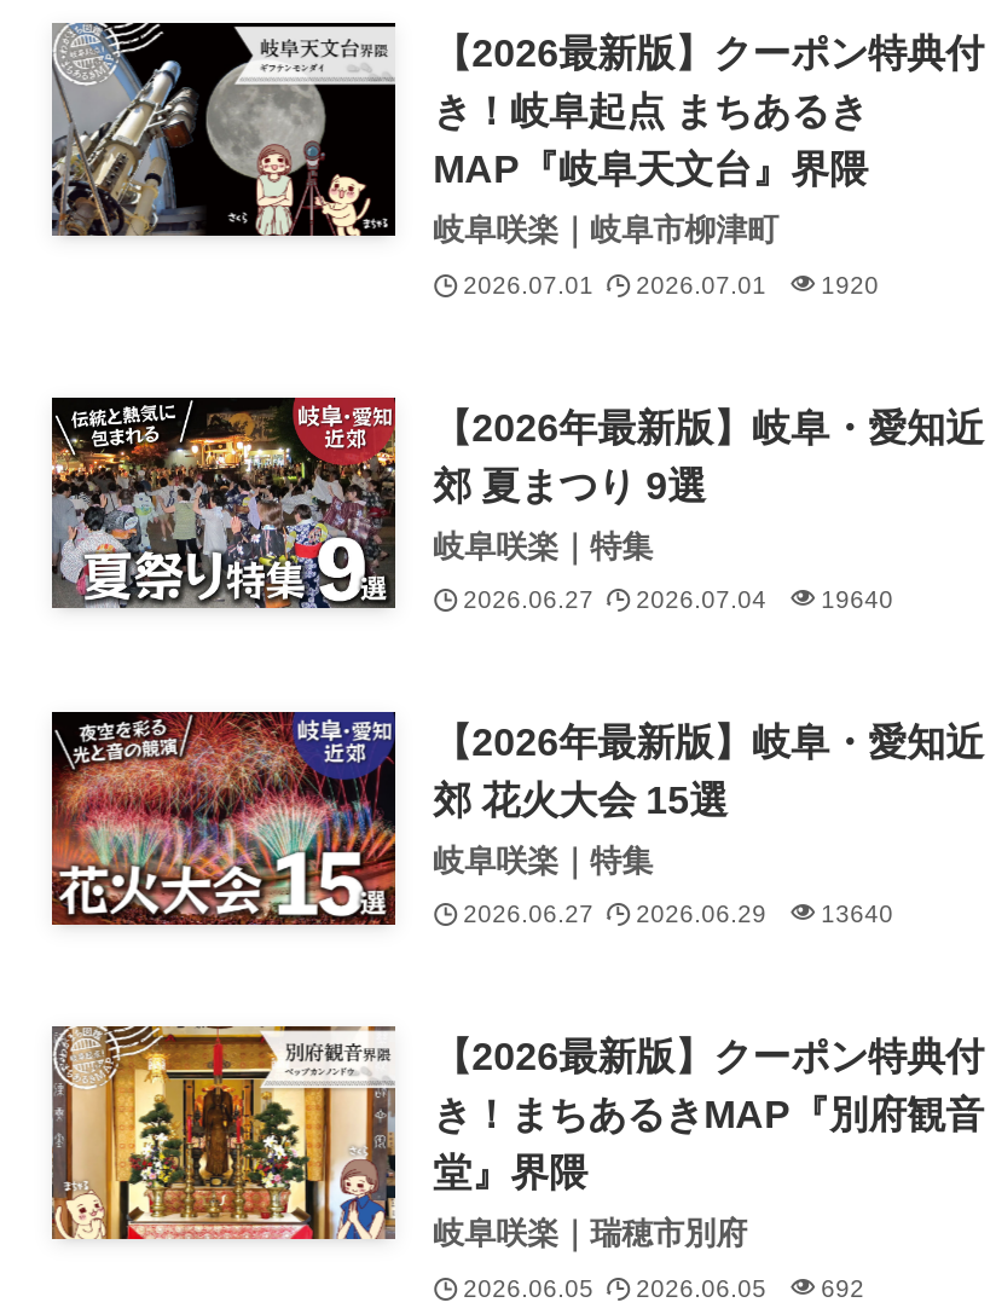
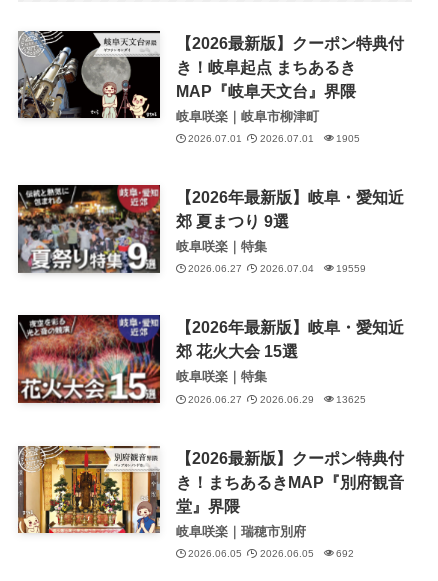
[821,271,879,297] 1920 -> [336,133,360,144] 1905
[821,586,893,613] 19640 -> [336,263,366,274] 19559
[821,901,893,928] 13640 -> [336,394,366,405] 13625

